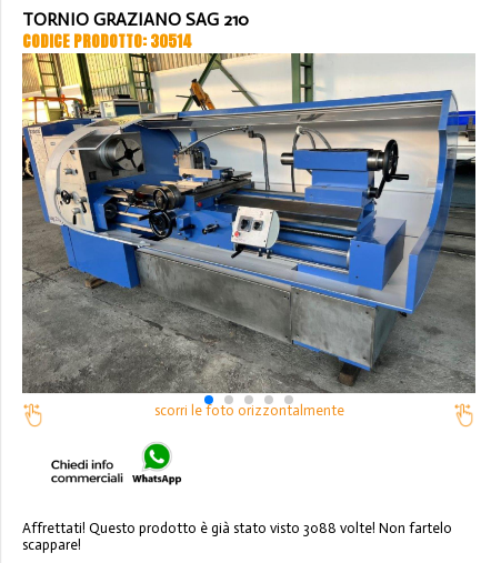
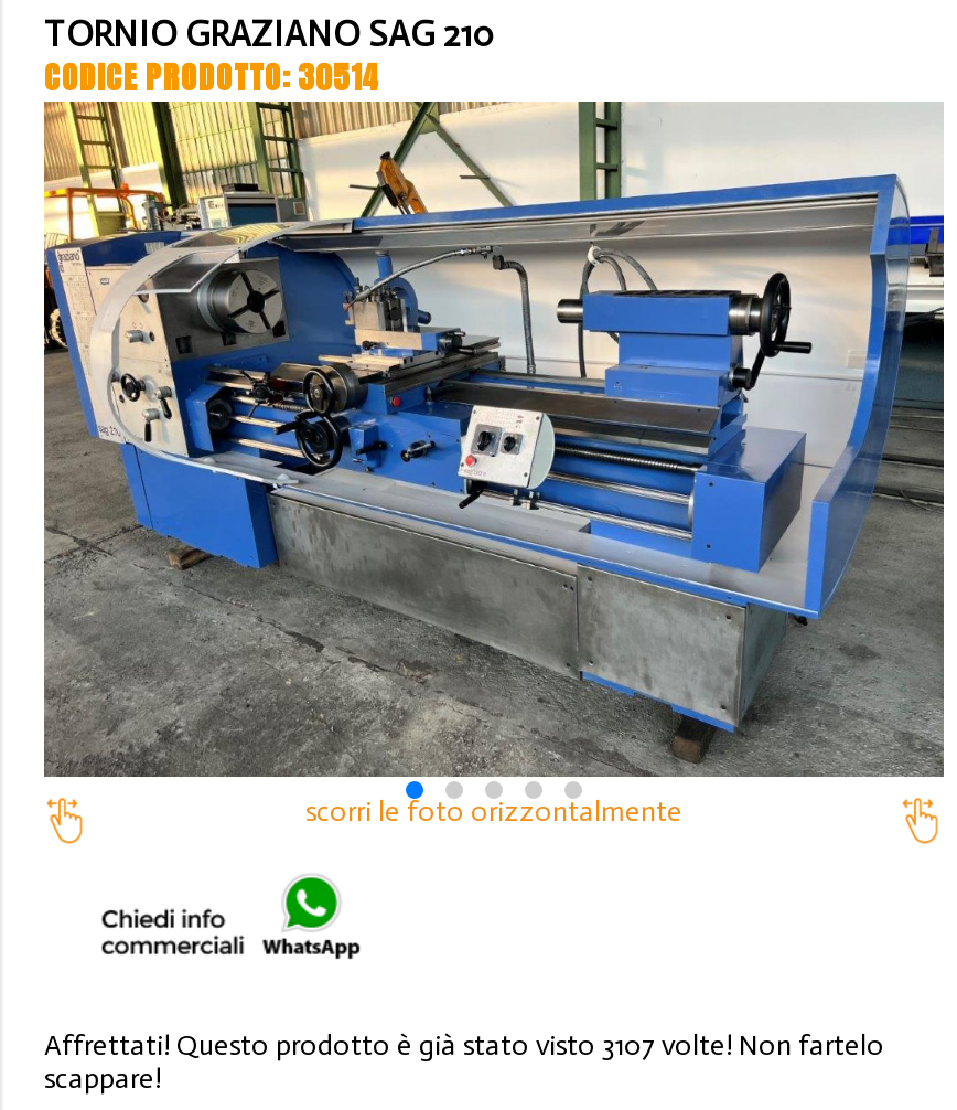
[22,520,452,537] Affrettati! Questo prodotto è già stato visto 3088 volte! Non fartelo -> [44,1029,884,1062] Affrettati! Questo prodotto è già stato visto 3107 volte! Non fartelo

